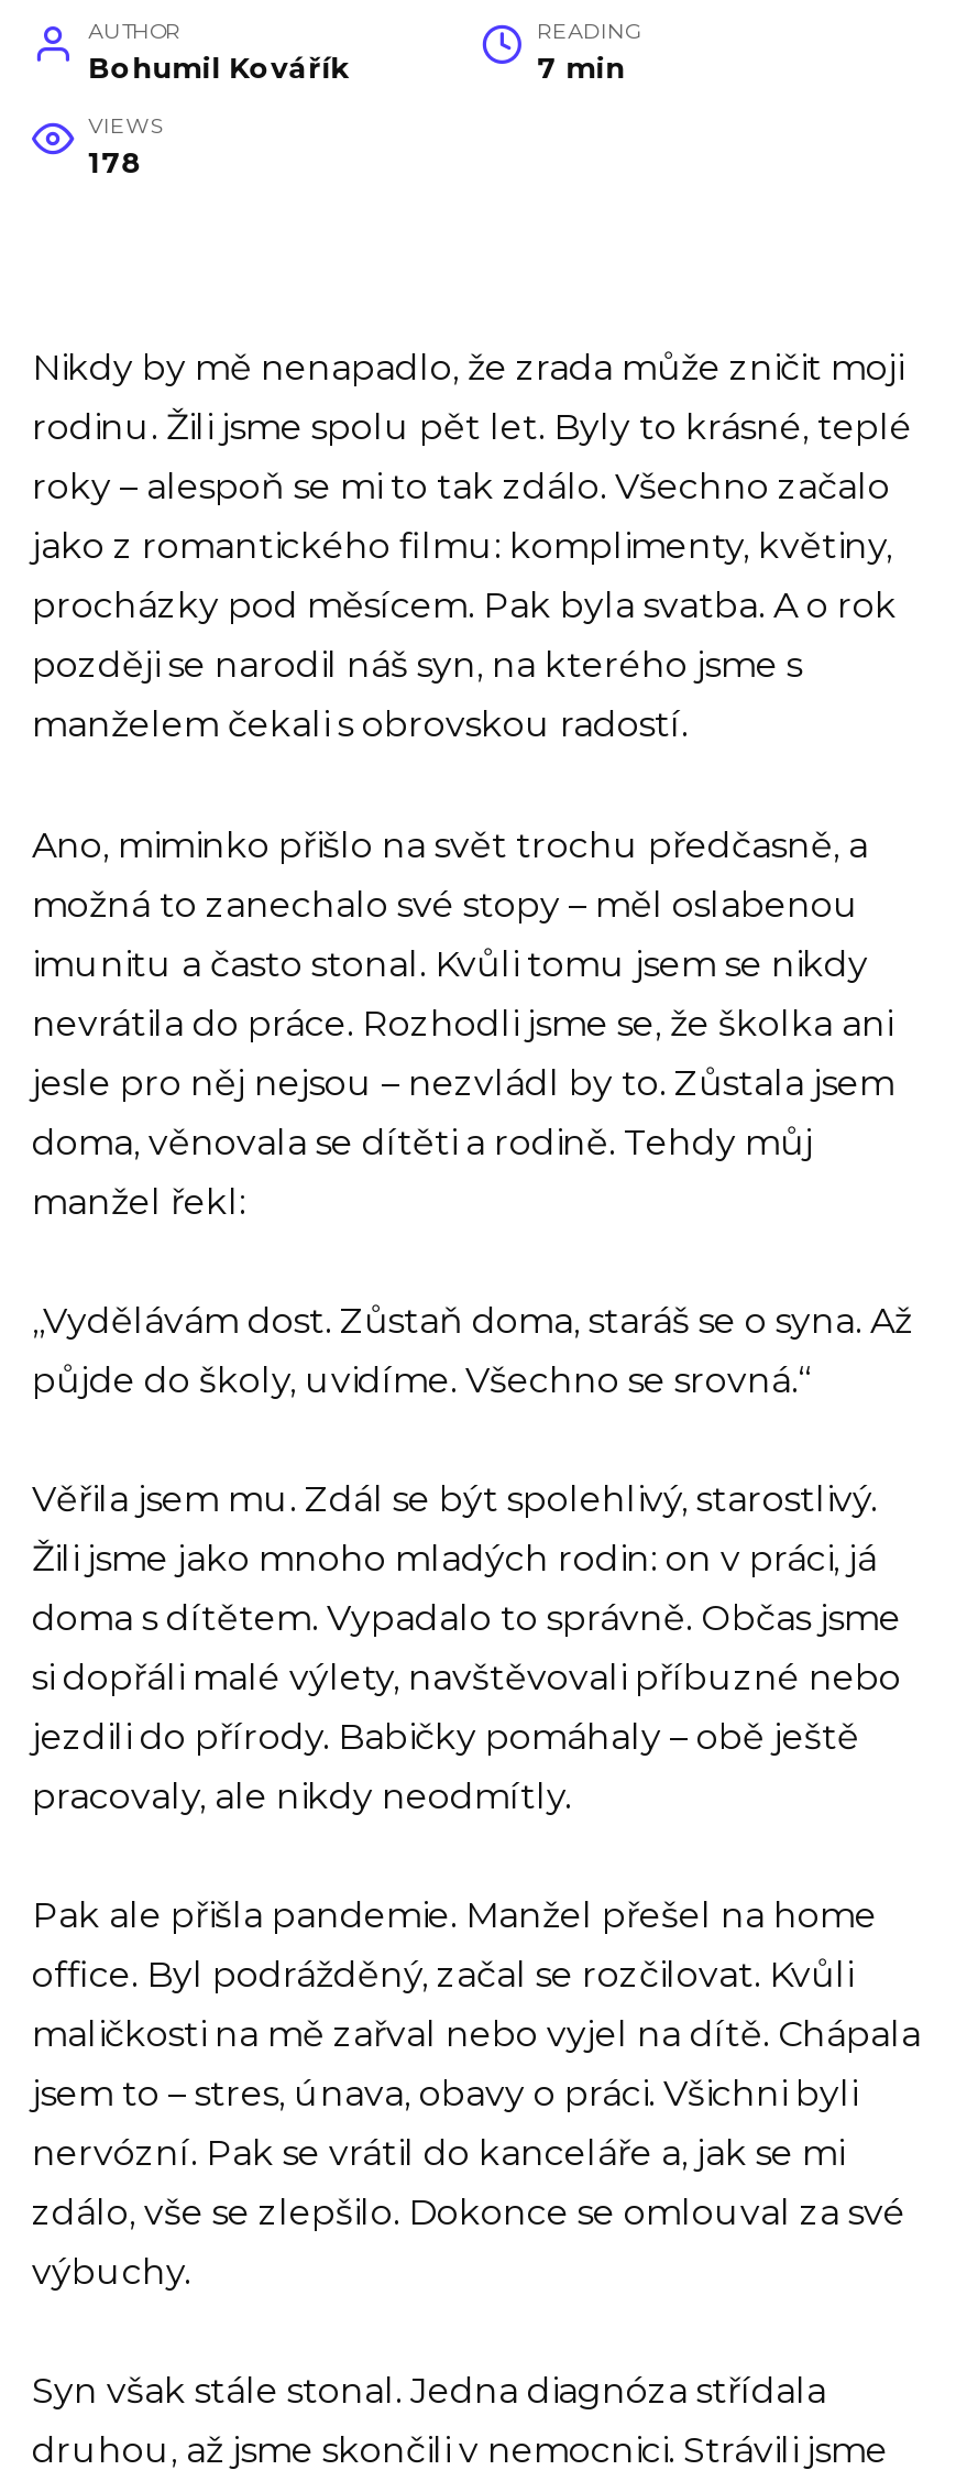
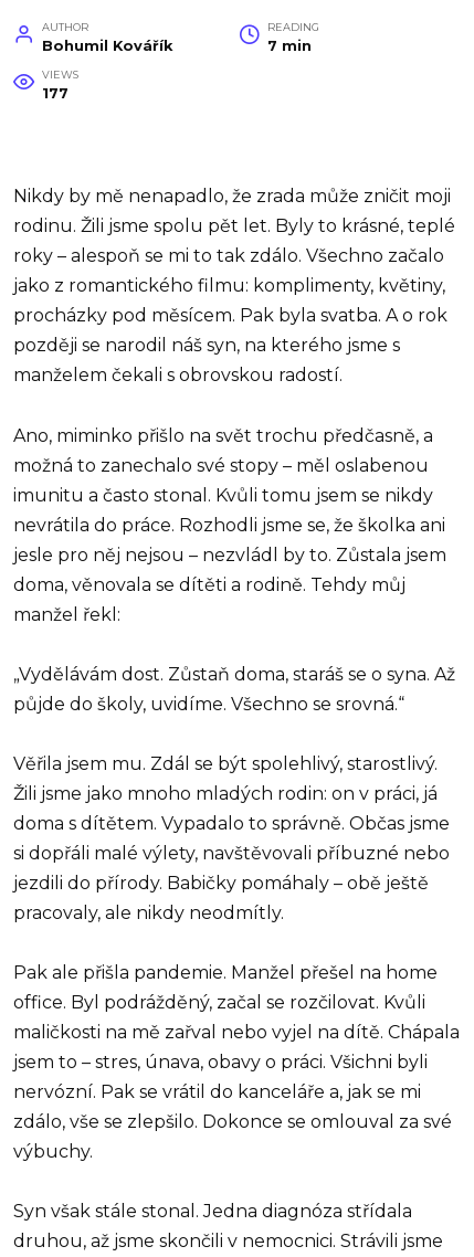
[88,147,143,180] 178 -> [42,85,68,102] 177

